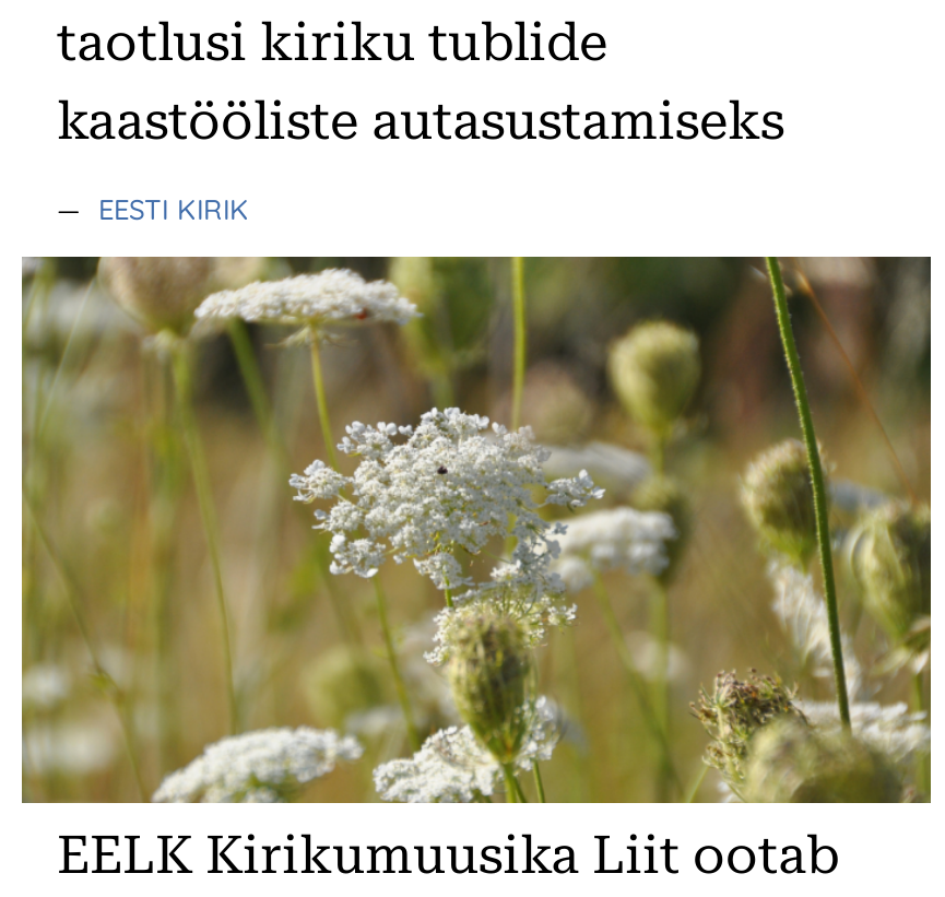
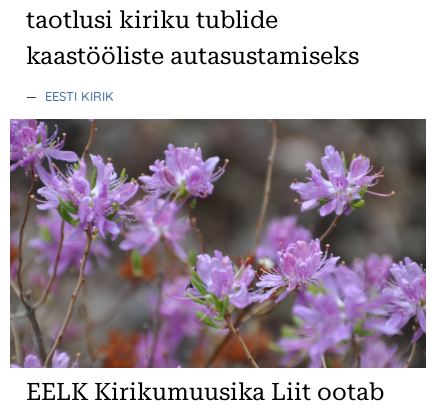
[20,255,933,805] [image] -> [9,118,427,369] [image]

